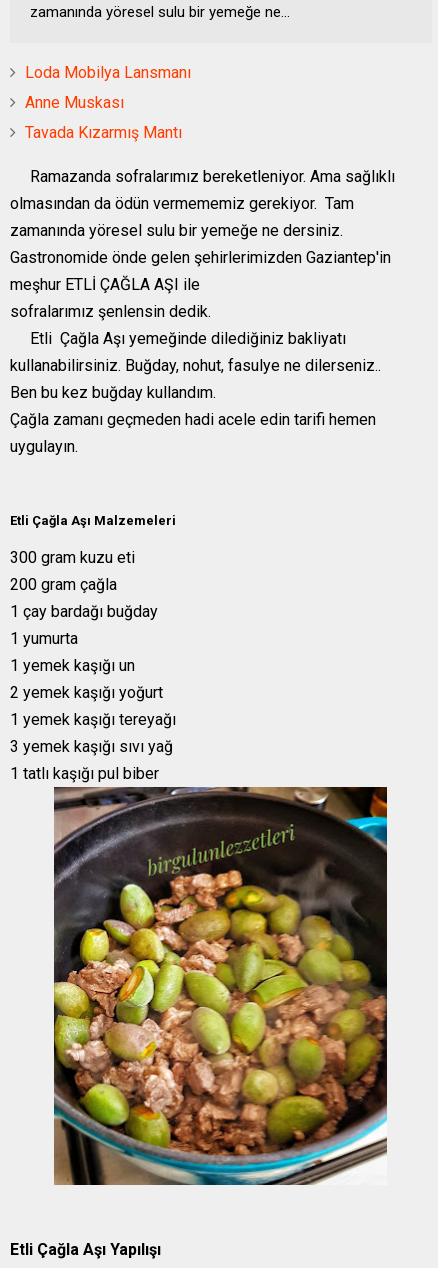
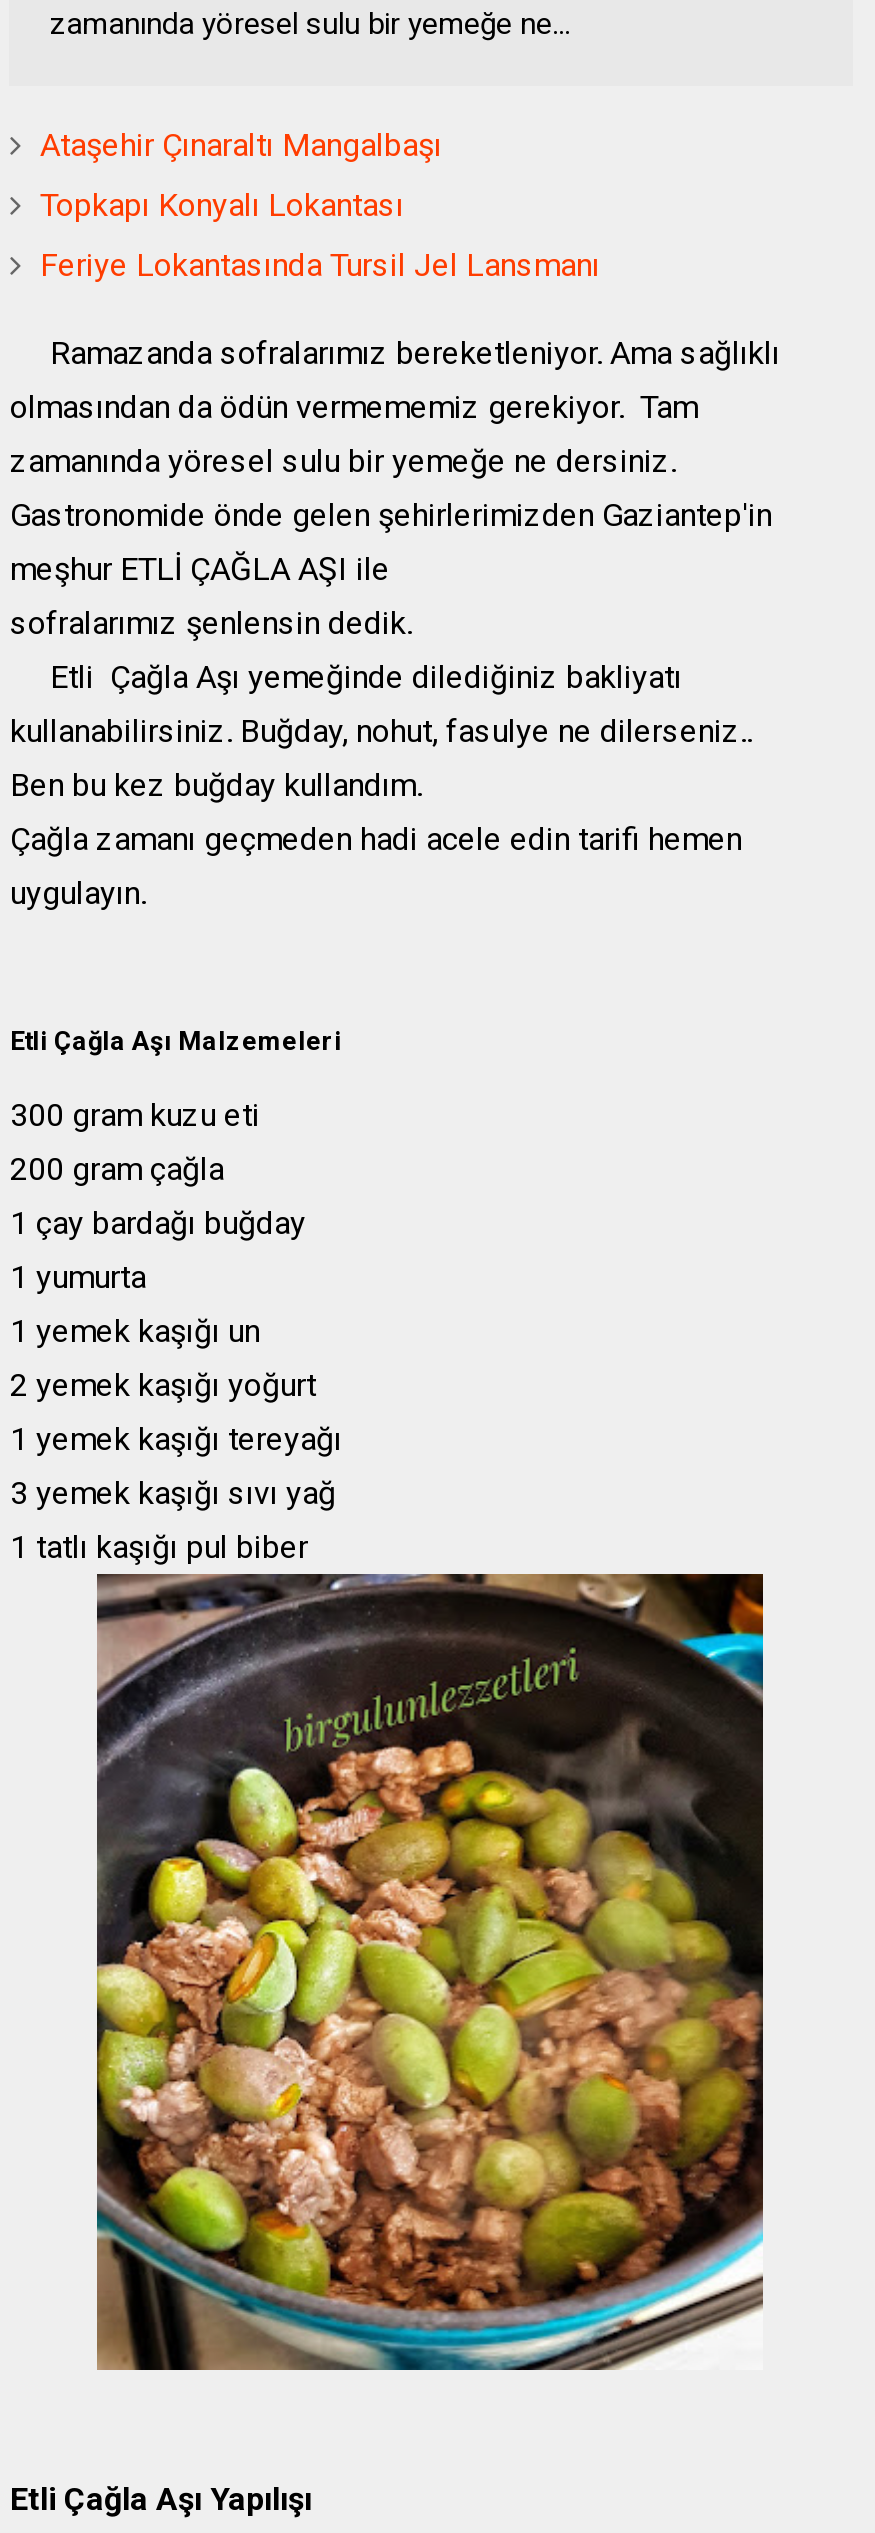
[25,63,191,82] Loda Mobilya Lansmanı -> [40,127,442,165] Ataşehir Çınaraltı Mangalbaşı
[25,93,124,112] Anne Muskası -> [40,187,404,225] Topkapı Konyalı Lokantası
[25,123,182,142] Tavada Kızarmış Mantı -> [40,247,600,285] Feriye Lokantasında Tursil Jel Lansmanı

